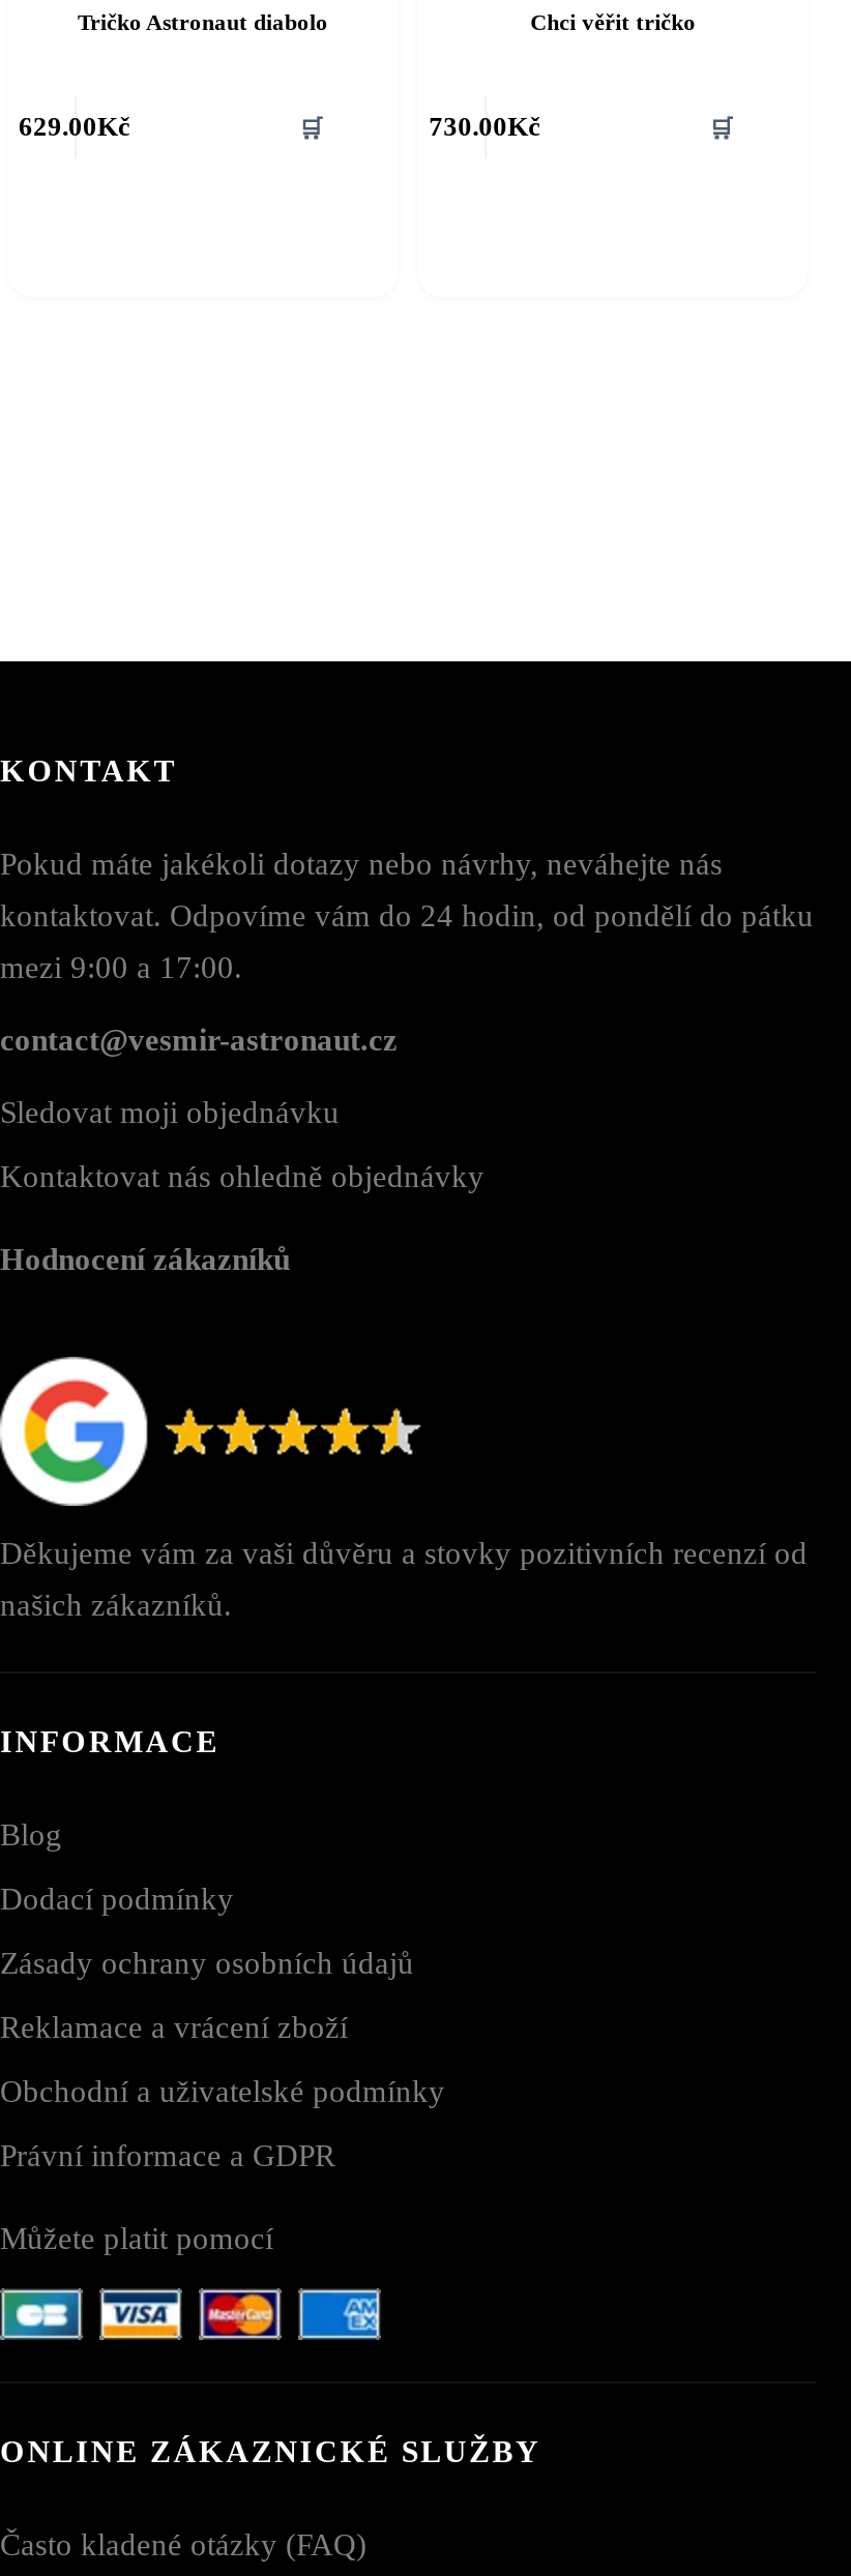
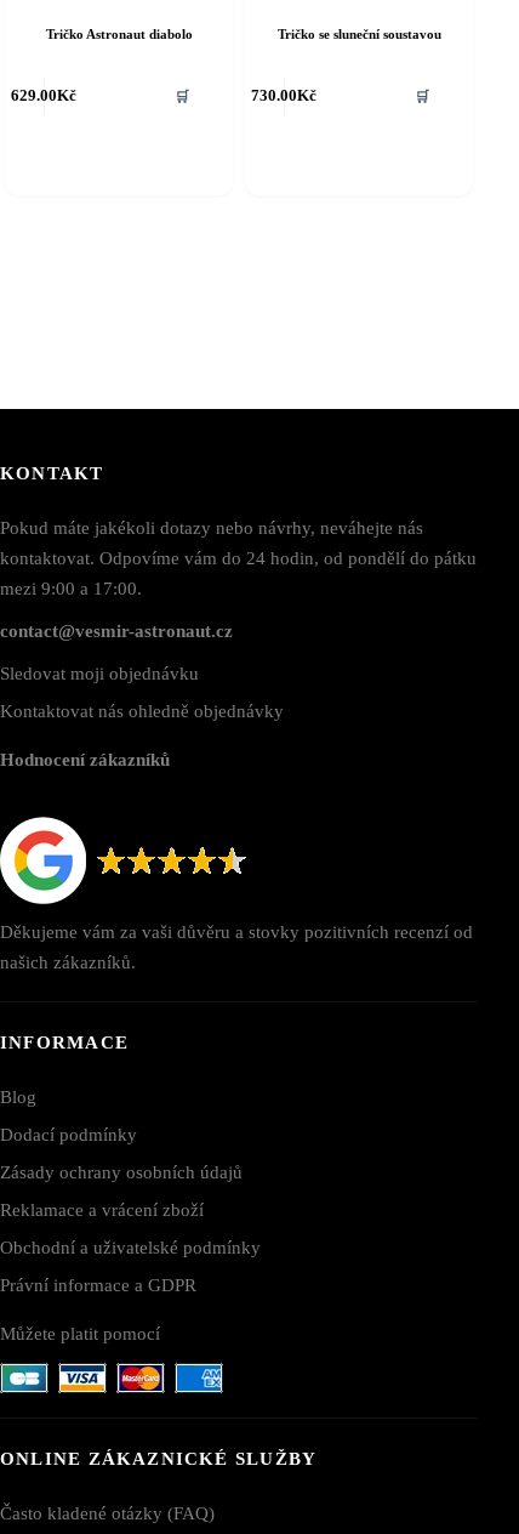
[530,9,696,34] Chci věřit tričko -> [277,27,441,41] Tričko se sluneční soustavou

